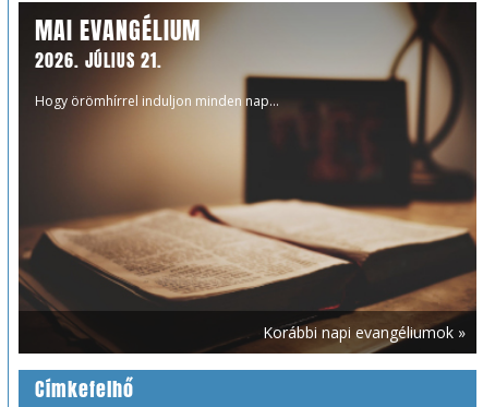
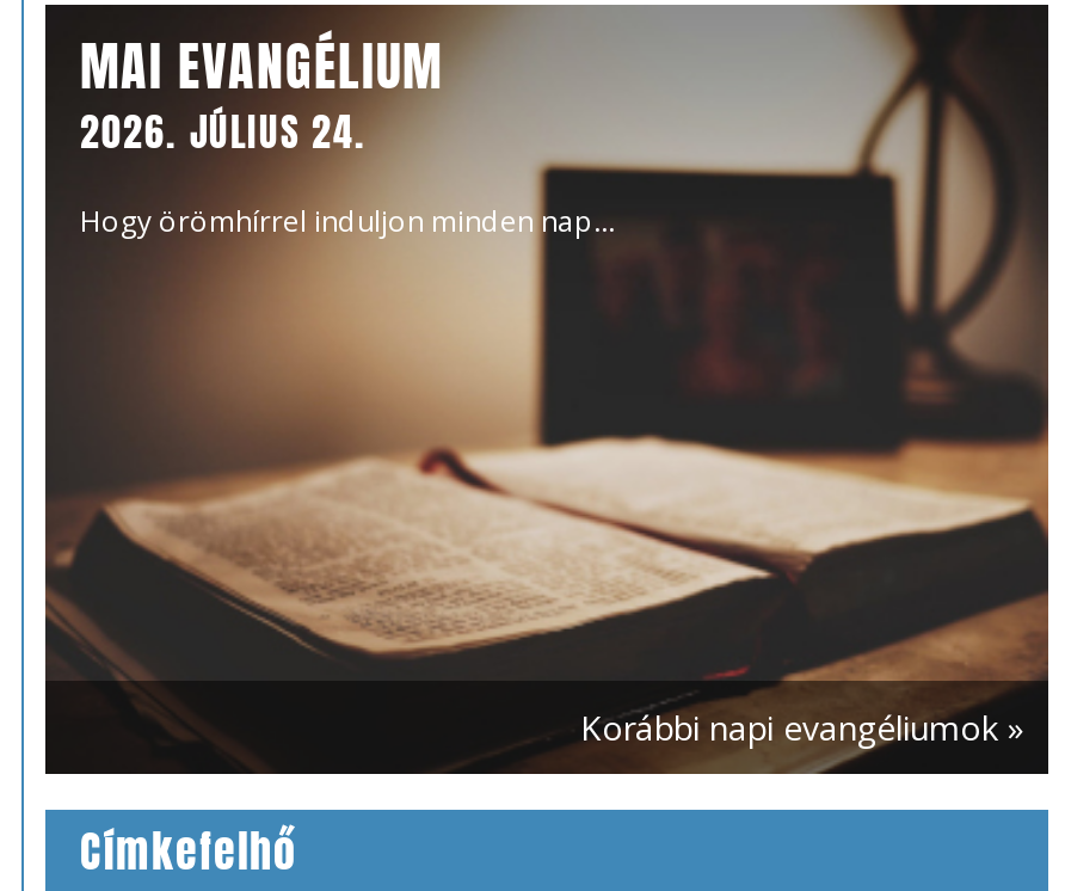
[34,49,162,74] 2026. JÚLIUS 21. -> [80,106,367,161] 2026. JÚLIUS 24.

